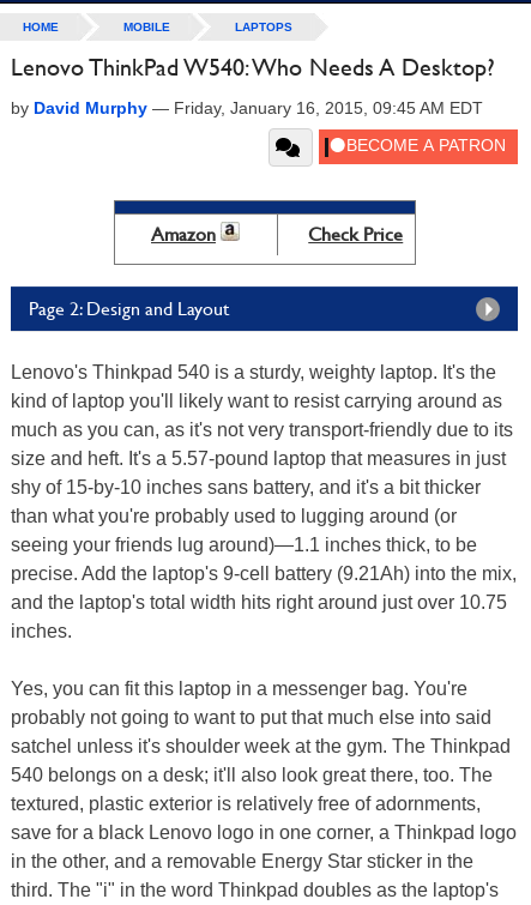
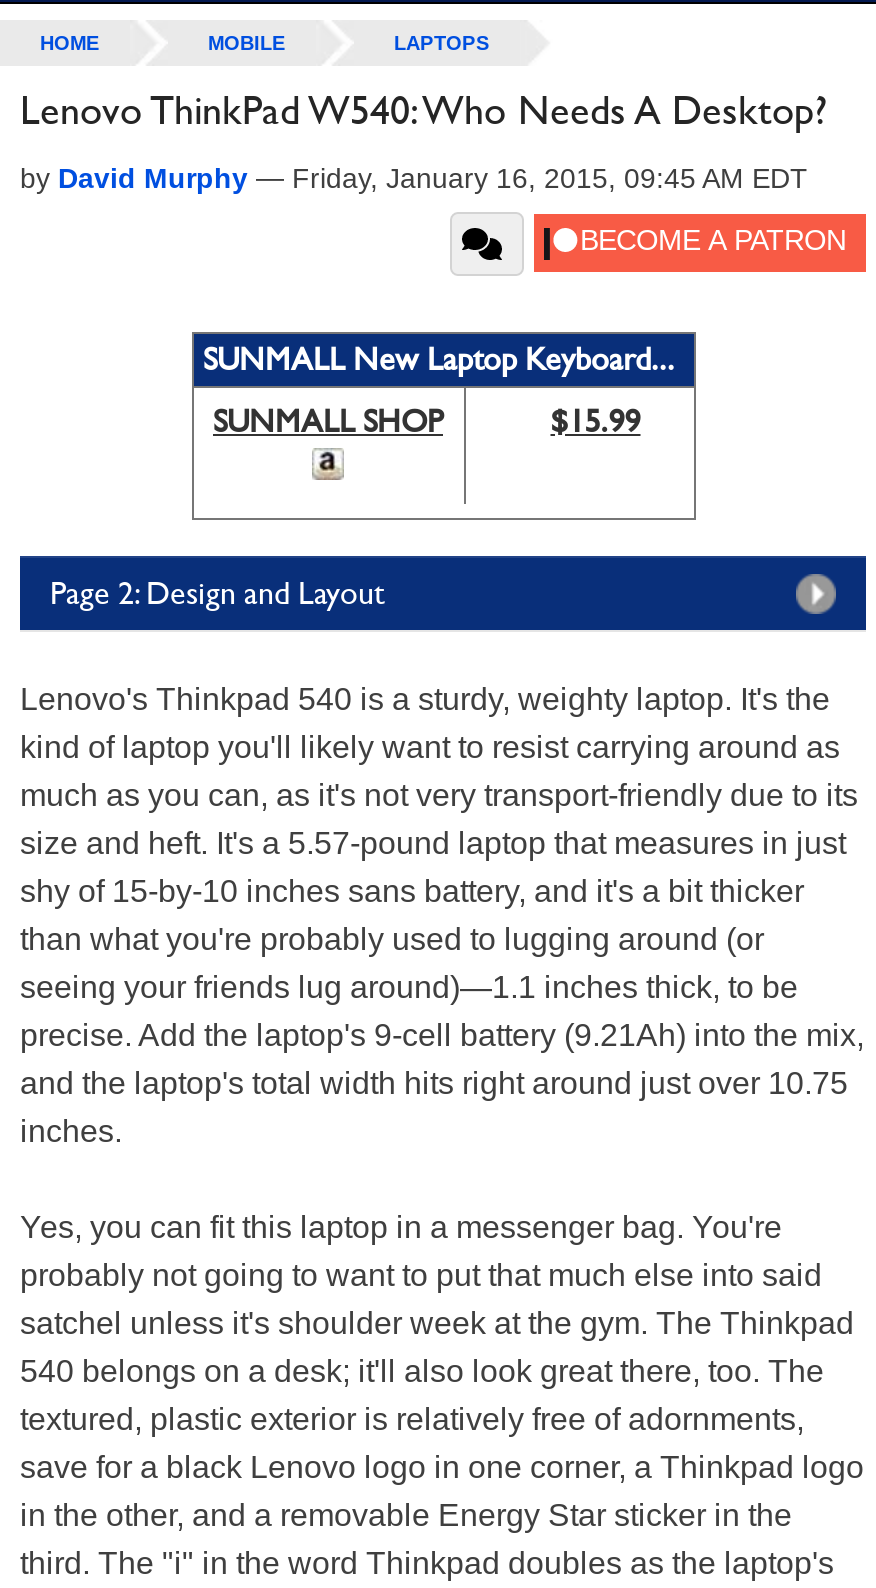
[151,223,403,246] Amazon | Check Price -> [203,340,675,440] SUNMALL New Laptop Keyboard... | SUNMALL SHOP | $15.99

